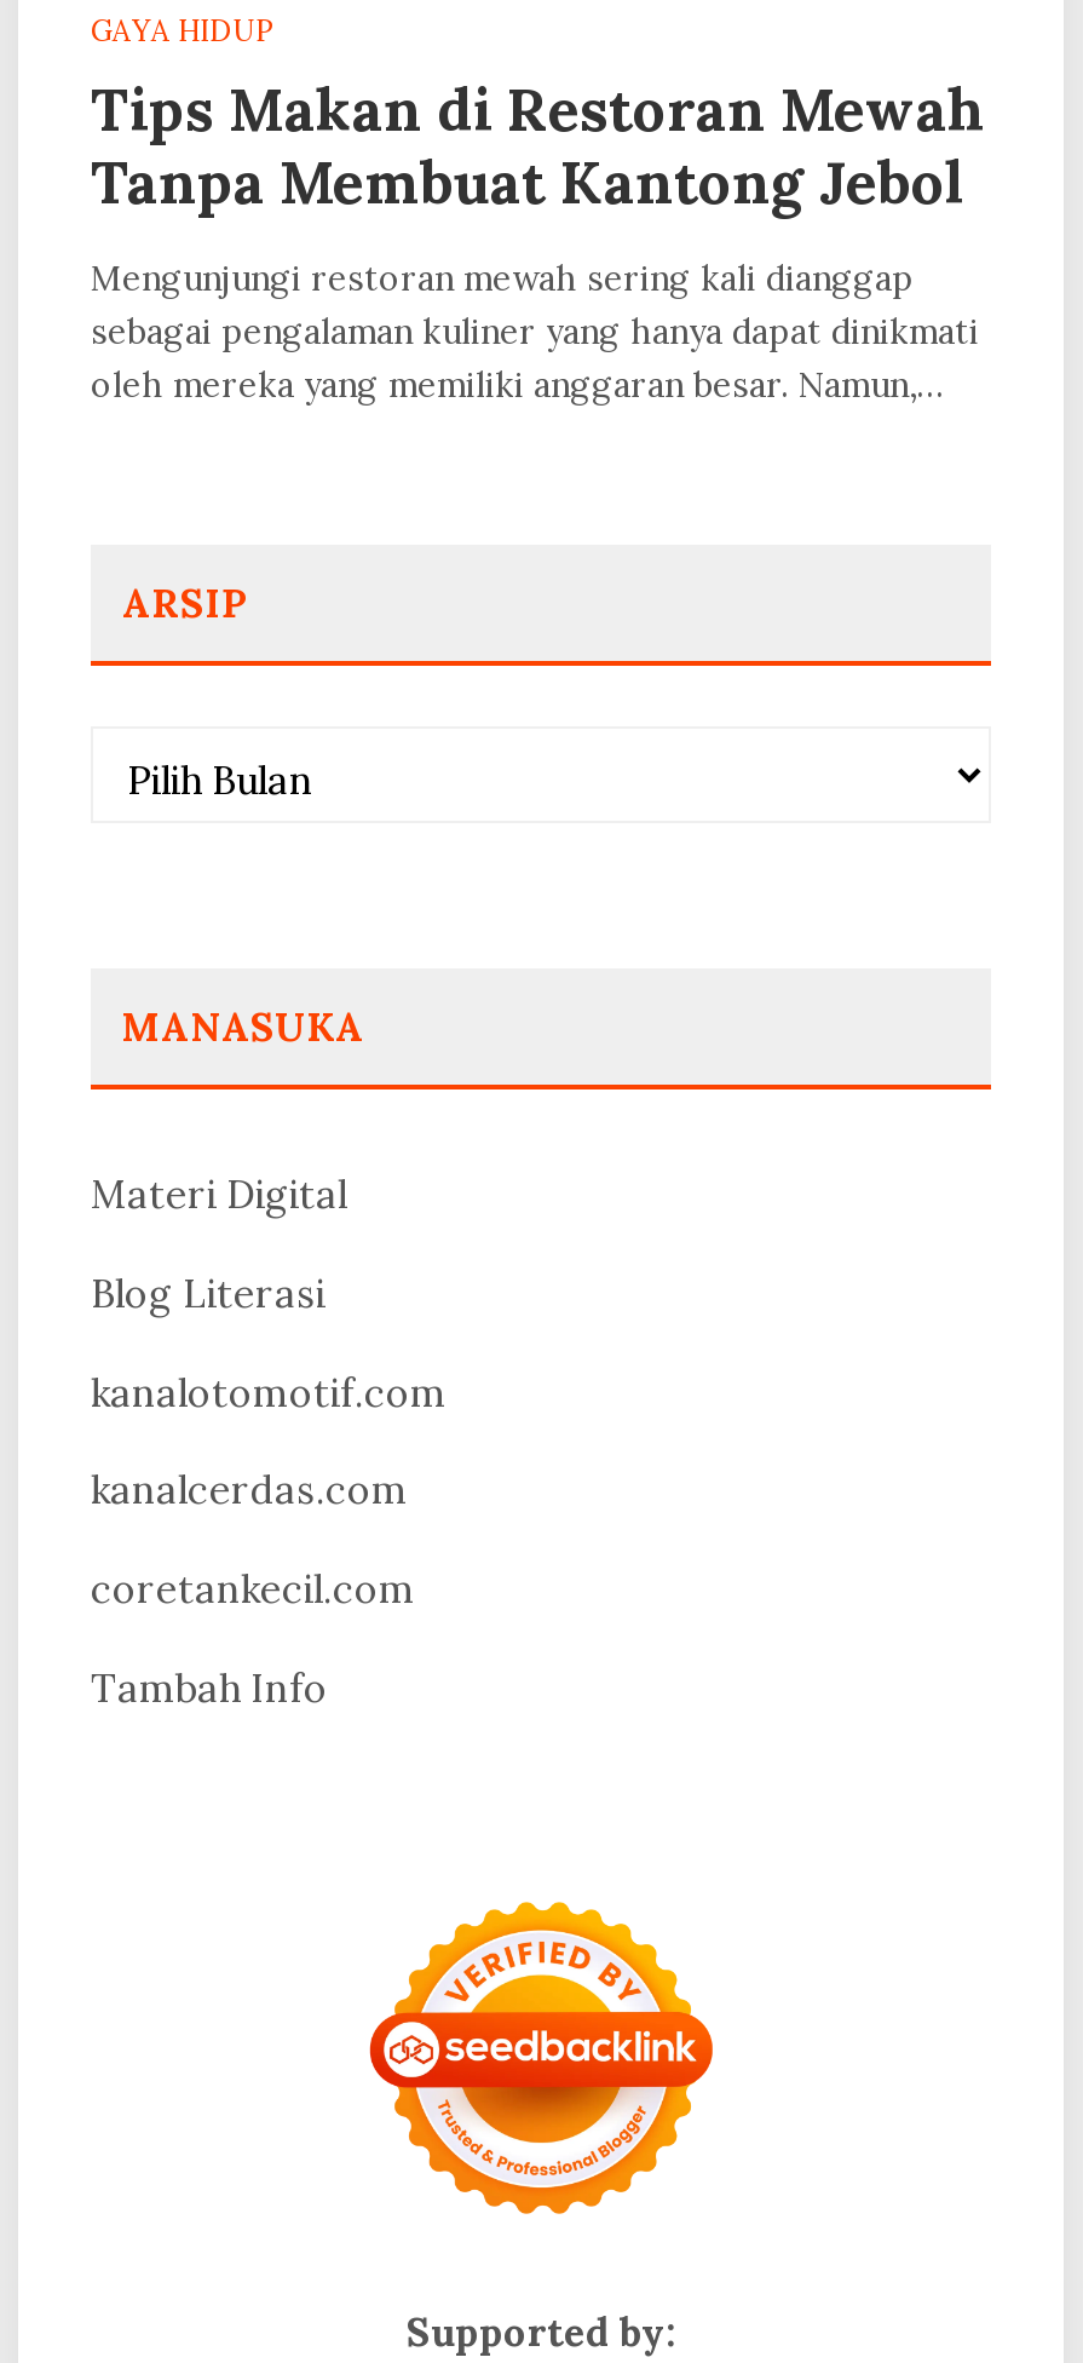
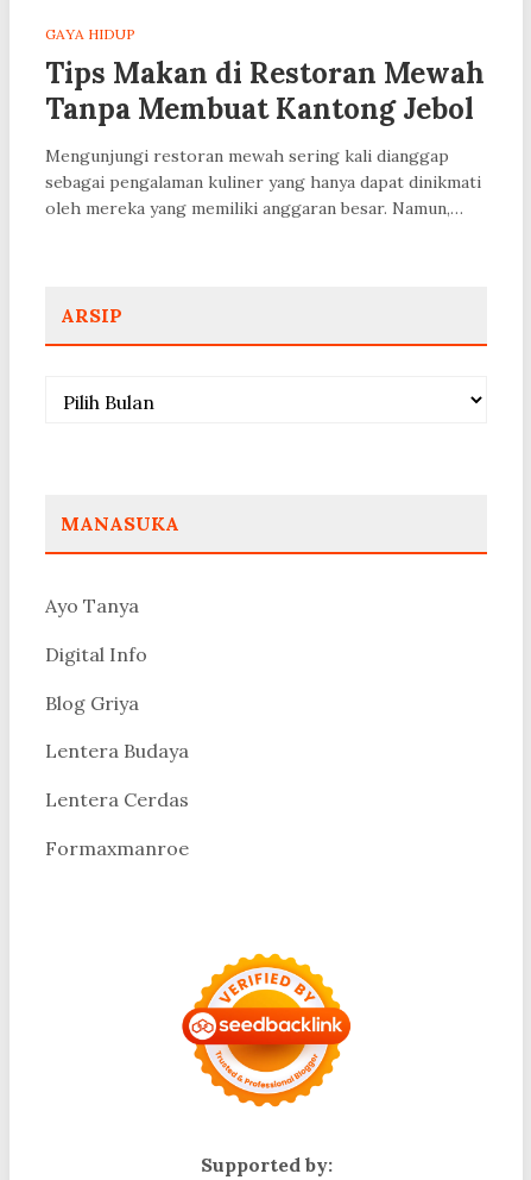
[91,1169,347,1218] Materi Digital -> [45,594,139,617] Ayo Tanya
[91,1268,326,1317] Blog Literasi -> [45,642,147,666] Digital Info
[91,1367,447,1415] kanalotomotif.com -> [45,691,139,714] Blog Griya
[91,1466,408,1514] kanalcerdas.com -> [45,739,189,763] Lentera Budaya
[91,1565,415,1613] coretankecil.com -> [45,788,189,811] Lentera Cerdas
[91,1663,328,1712] Tambah Info -> [45,836,189,860] Formaxmanroe

